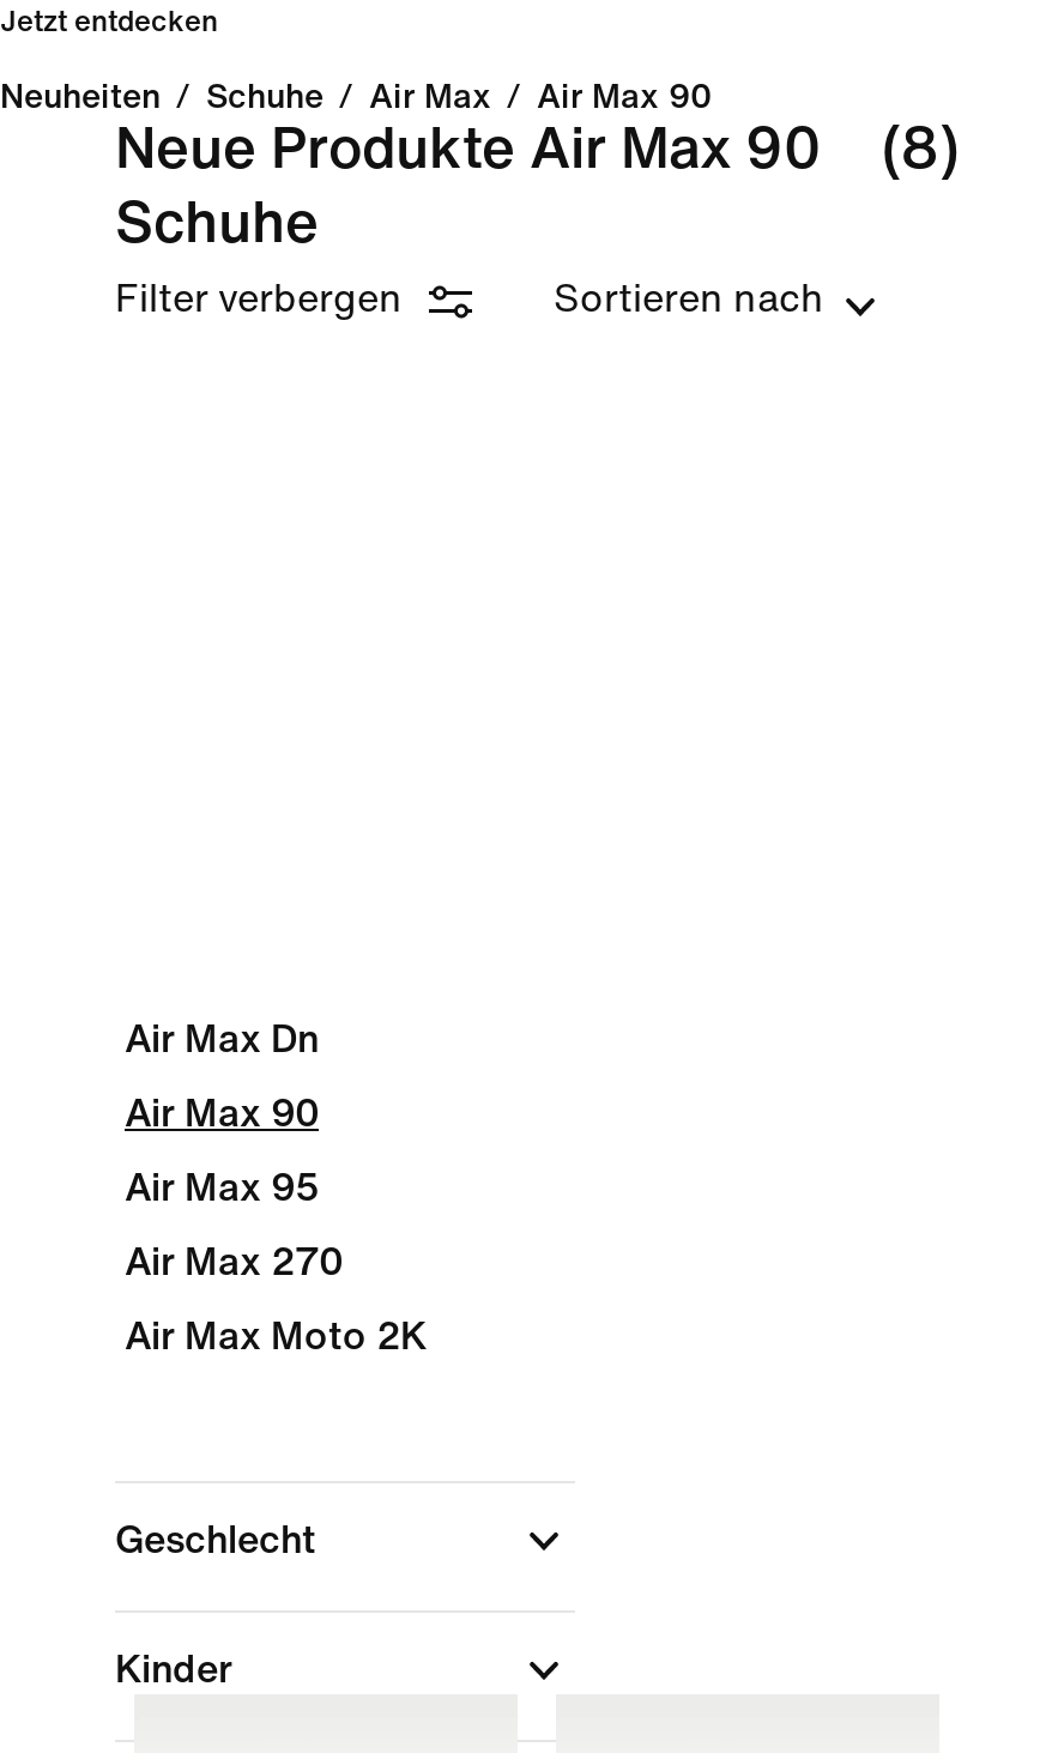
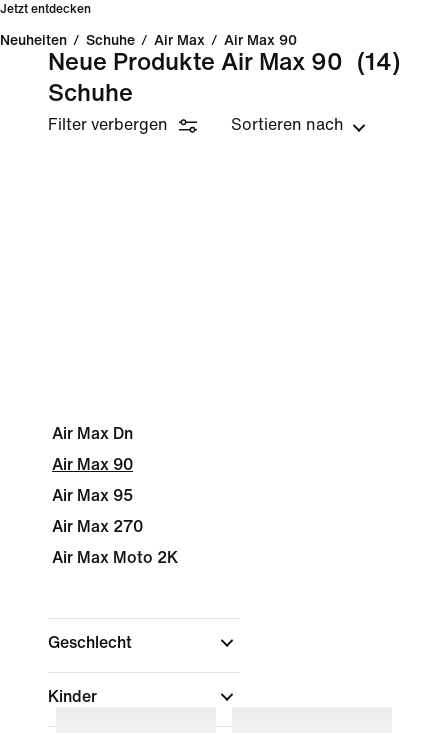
[115,120,959,180] Neue Produkte Air Max 90 (8) -> [48,50,400,75] Neue Produkte Air Max 90 (14)

